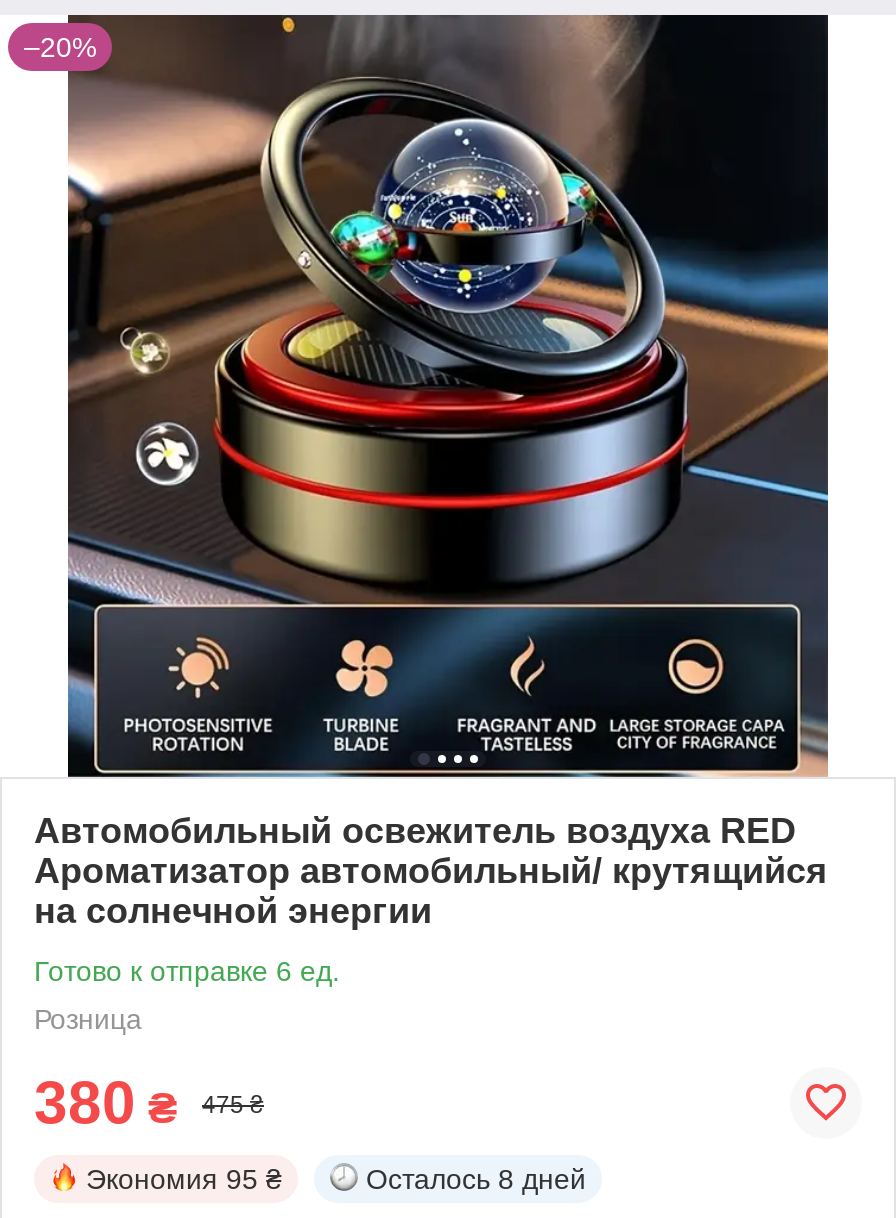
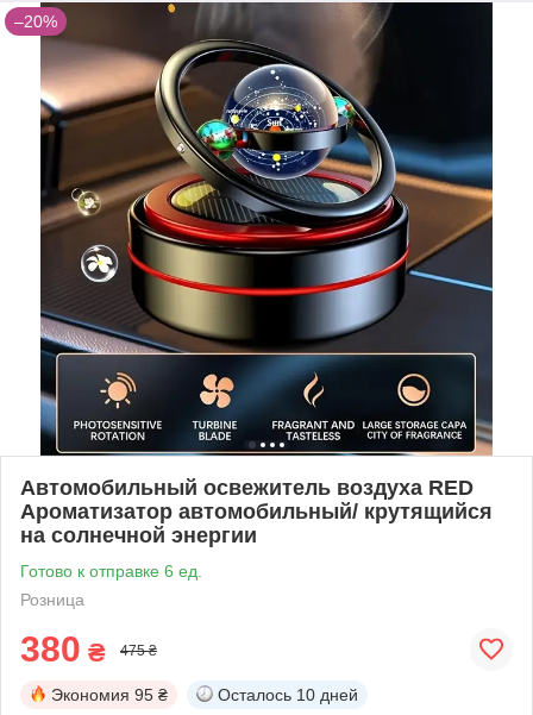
[366,1163,586,1195] Осталось 8 дней -> [218,685,358,704] Осталось 10 дней

